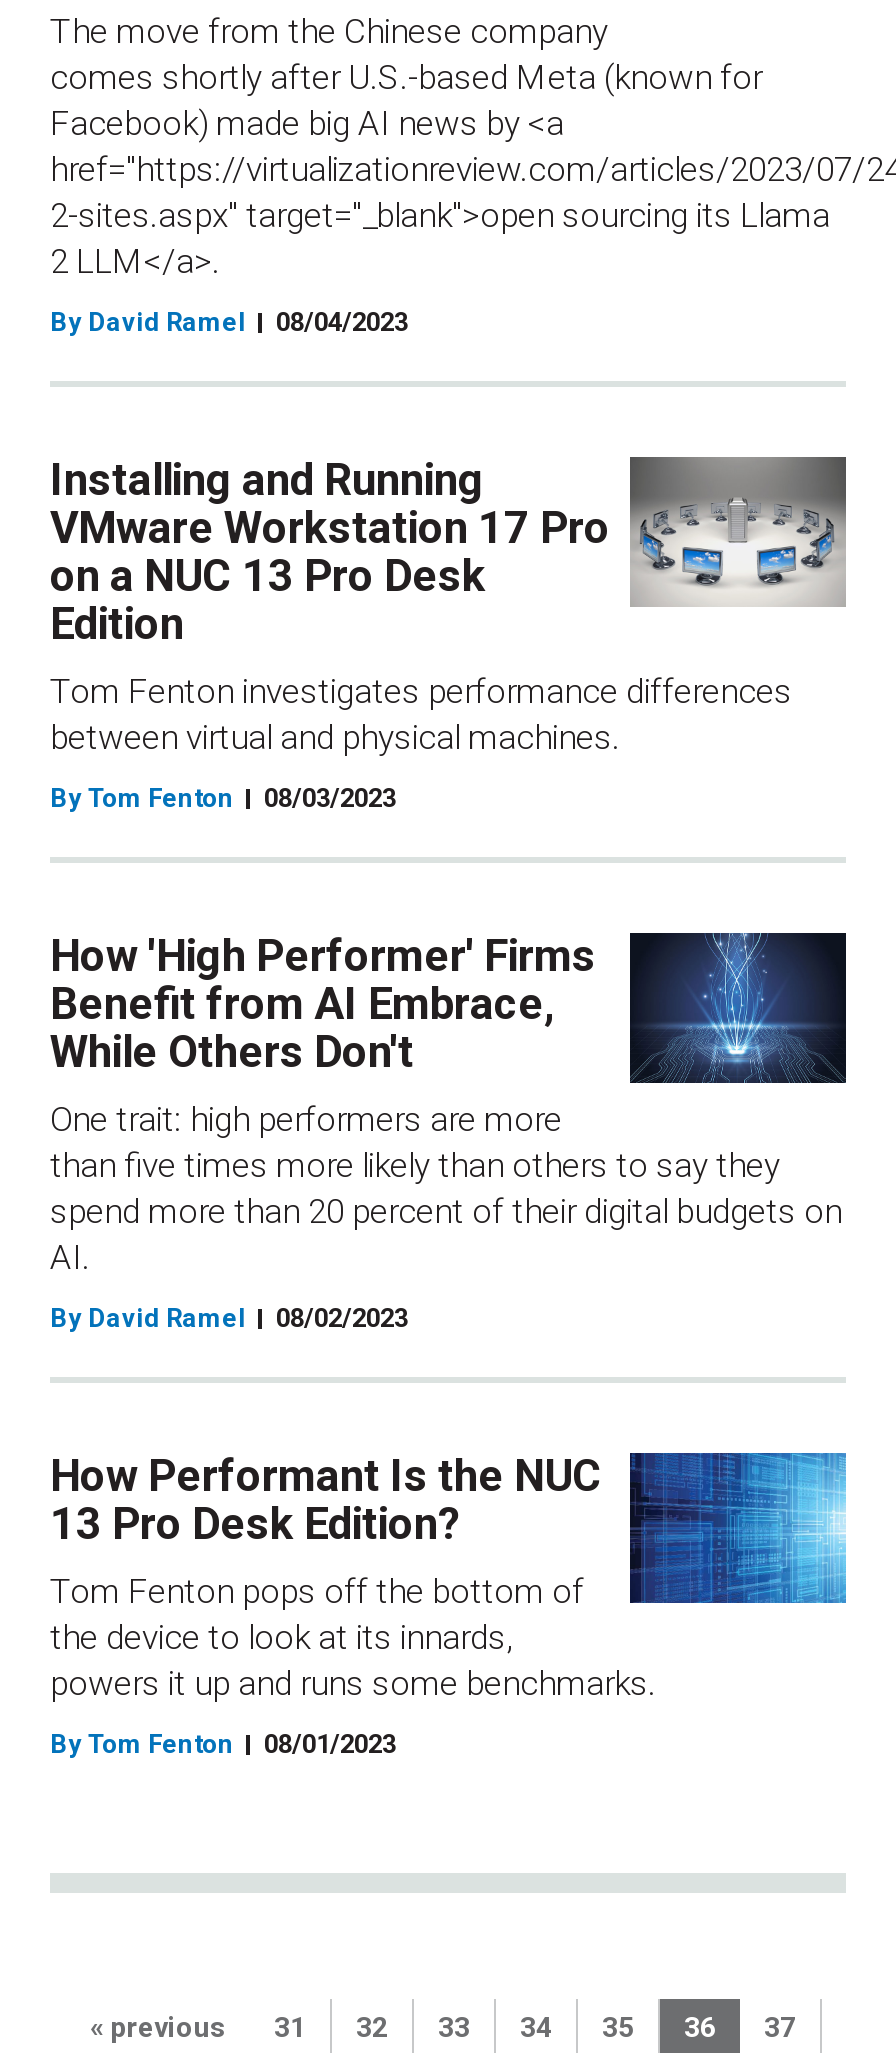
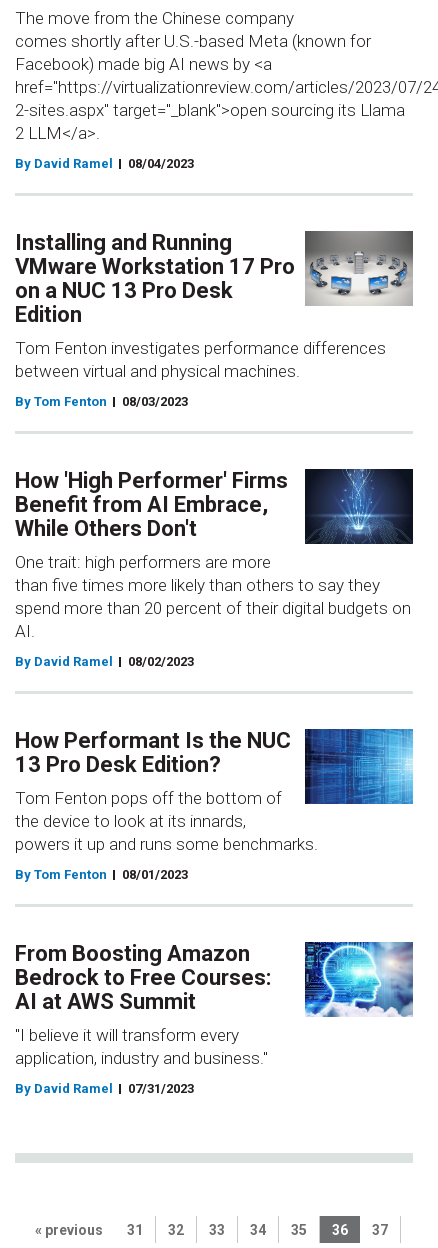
none -> [15,941,414,1096] [image] | From Boosting Amazon | Bedrock to Free Courses: | AI at AWS Summit | "I believe it will transform every | application, industry and business." | By David Ramel | 07/31/2023

